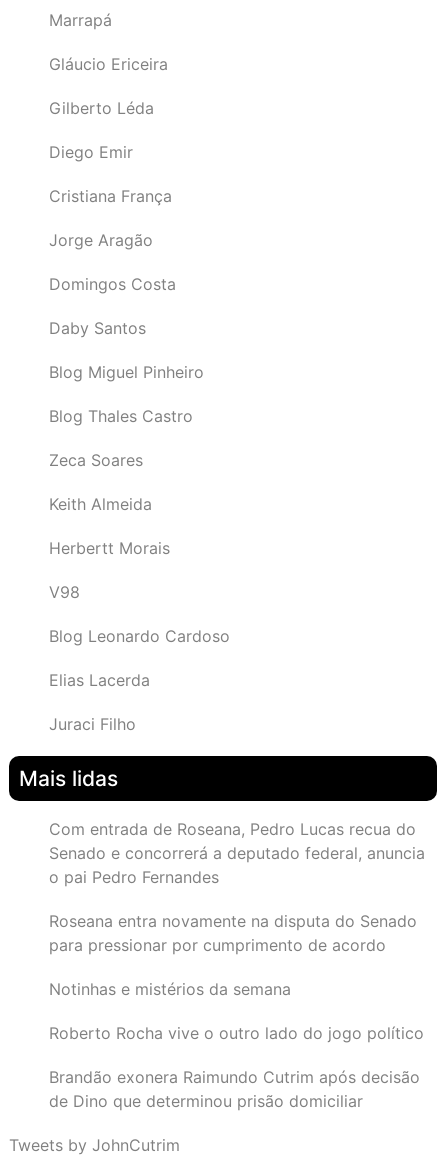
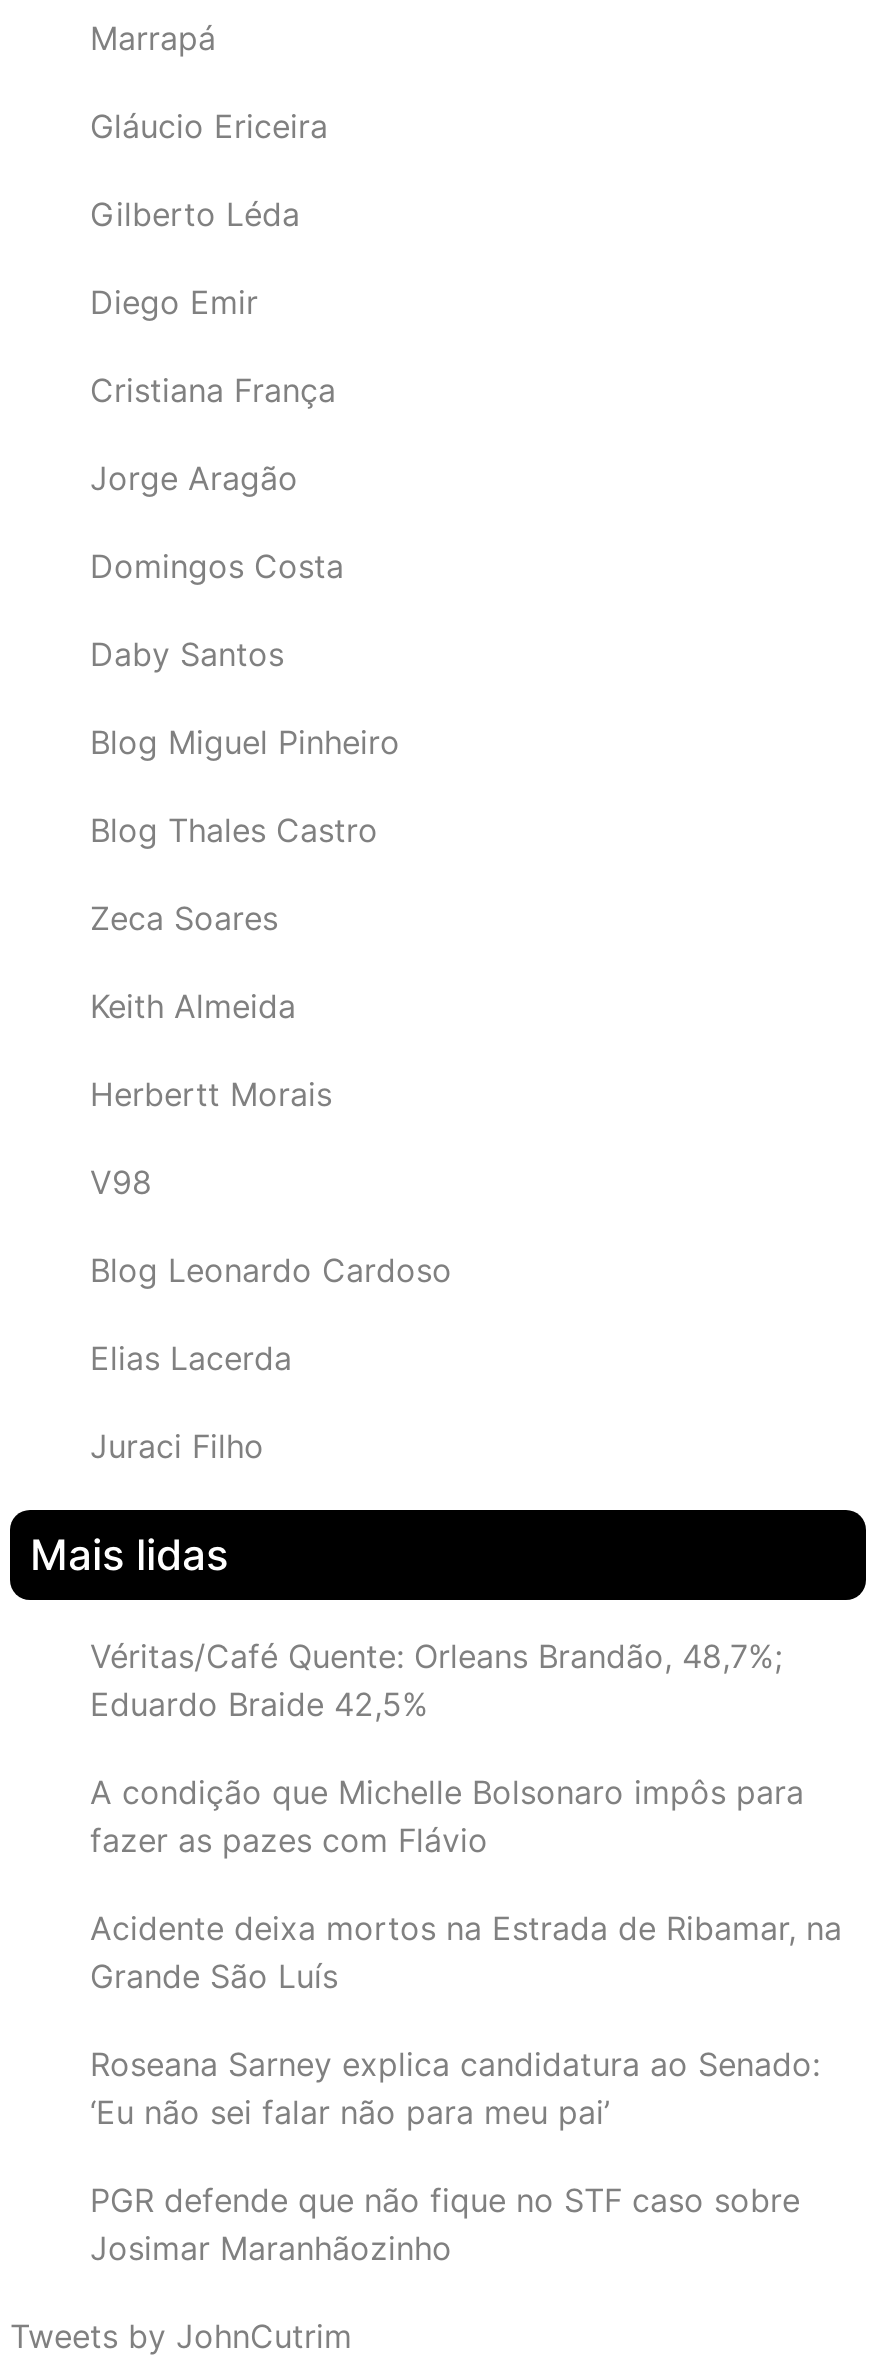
[49,819,425,887] Com entrada de Roseana, Pedro Lucas recua do | Senado e concorrerá a deputado federal, anuncia | o pai Pedro Fernandes -> [90,1636,782,1724] Véritas/Café Quente: Orleans Brandão, 48,7%; | Eduardo Braide 42,5%
[49,911,417,955] Roseana entra novamente na disputa do Senado | para pressionar por cumprimento de acordo -> [90,1772,804,1860] A condição que Michelle Bolsonaro impôs para | fazer as pazes com Flávio
[49,979,291,999] Notinhas e mistérios da semana -> [90,1908,842,1996] Acidente deixa mortos na Estrada de Ribamar, na | Grande São Luís
[49,1023,424,1043] Roberto Rocha vive o outro lado do jogo político -> [90,2044,820,2132] Roseana Sarney explica candidatura ao Senado: | ‘Eu não sei falar não para meu pai’
[49,1067,420,1111] Brandão exonera Raimundo Cutrim após decisão | de Dino que determinou prisão domiciliar -> [90,2180,800,2268] PGR defende que não fique no STF caso sobre | Josimar Maranhãozinho

